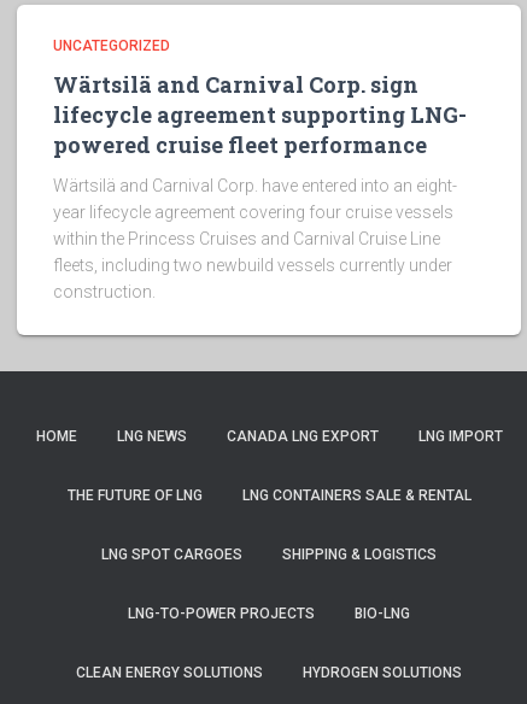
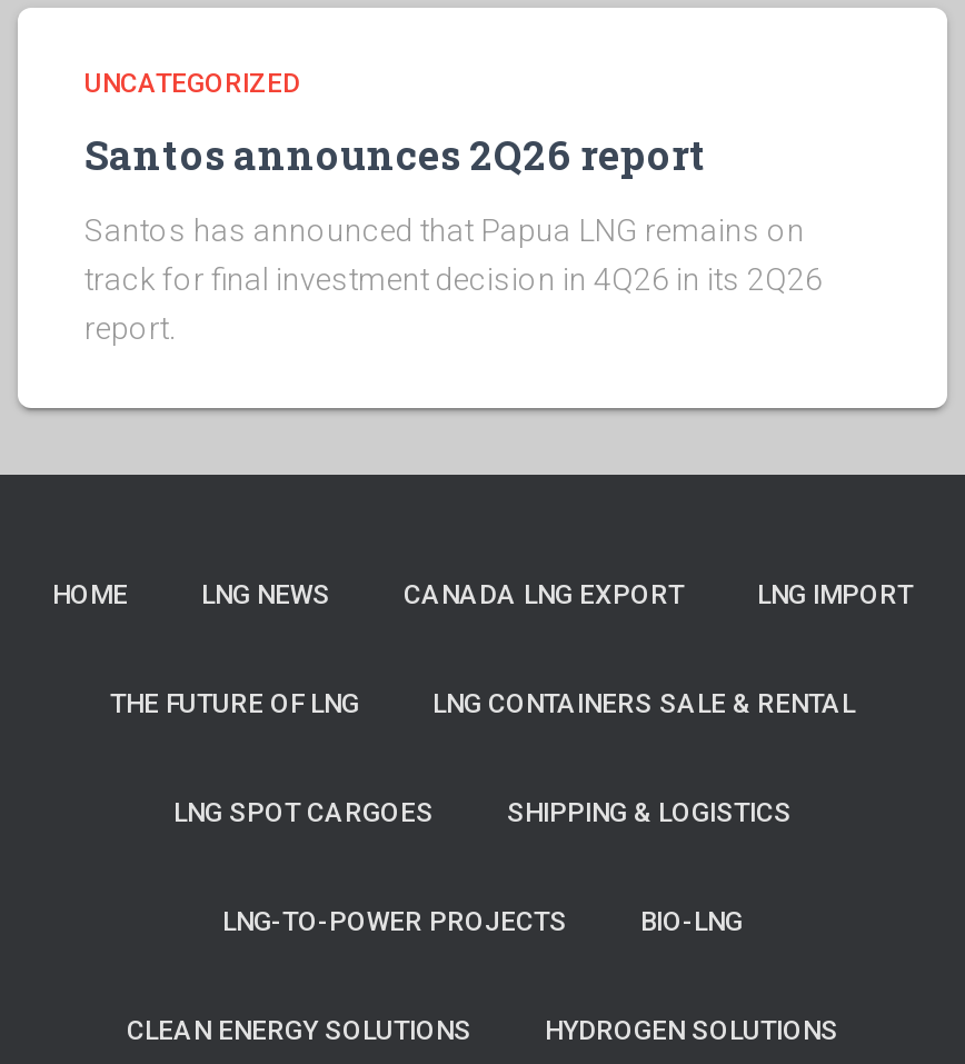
[53,70,467,159] Wärtsilä and Carnival Corp. sign | lifecycle agreement supporting LNG- | powered cruise fleet performance -> [84,128,707,181] Santos announces 2Q26 report
[53,176,457,301] Wärtsilä and Carnival Corp. have entered into an eight- | year lifecycle agreement covering four cruise vessels | within the Princess Cruises and Carnival Cruise Line | fleets, including two newbuild vessels currently under | construction. -> [84,212,823,346] Santos has announced that Papua LNG remains on | track for final investment decision in 4Q26 in its 2Q26 | report.

